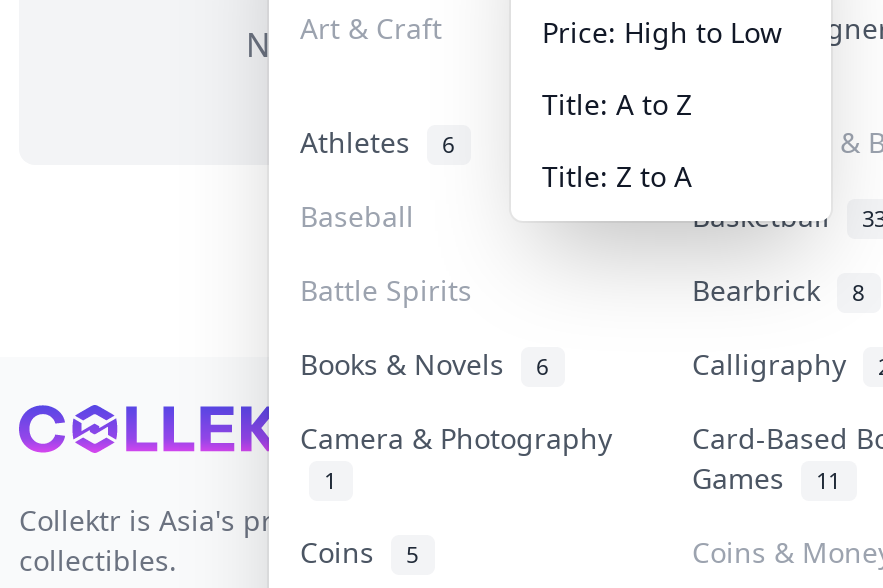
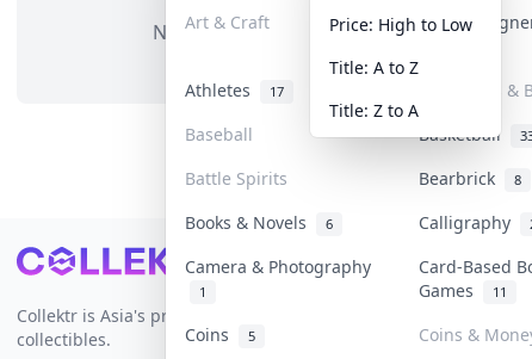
[300,122,454,160] Athletes 6 -> [184,78,283,101] Athletes 17

